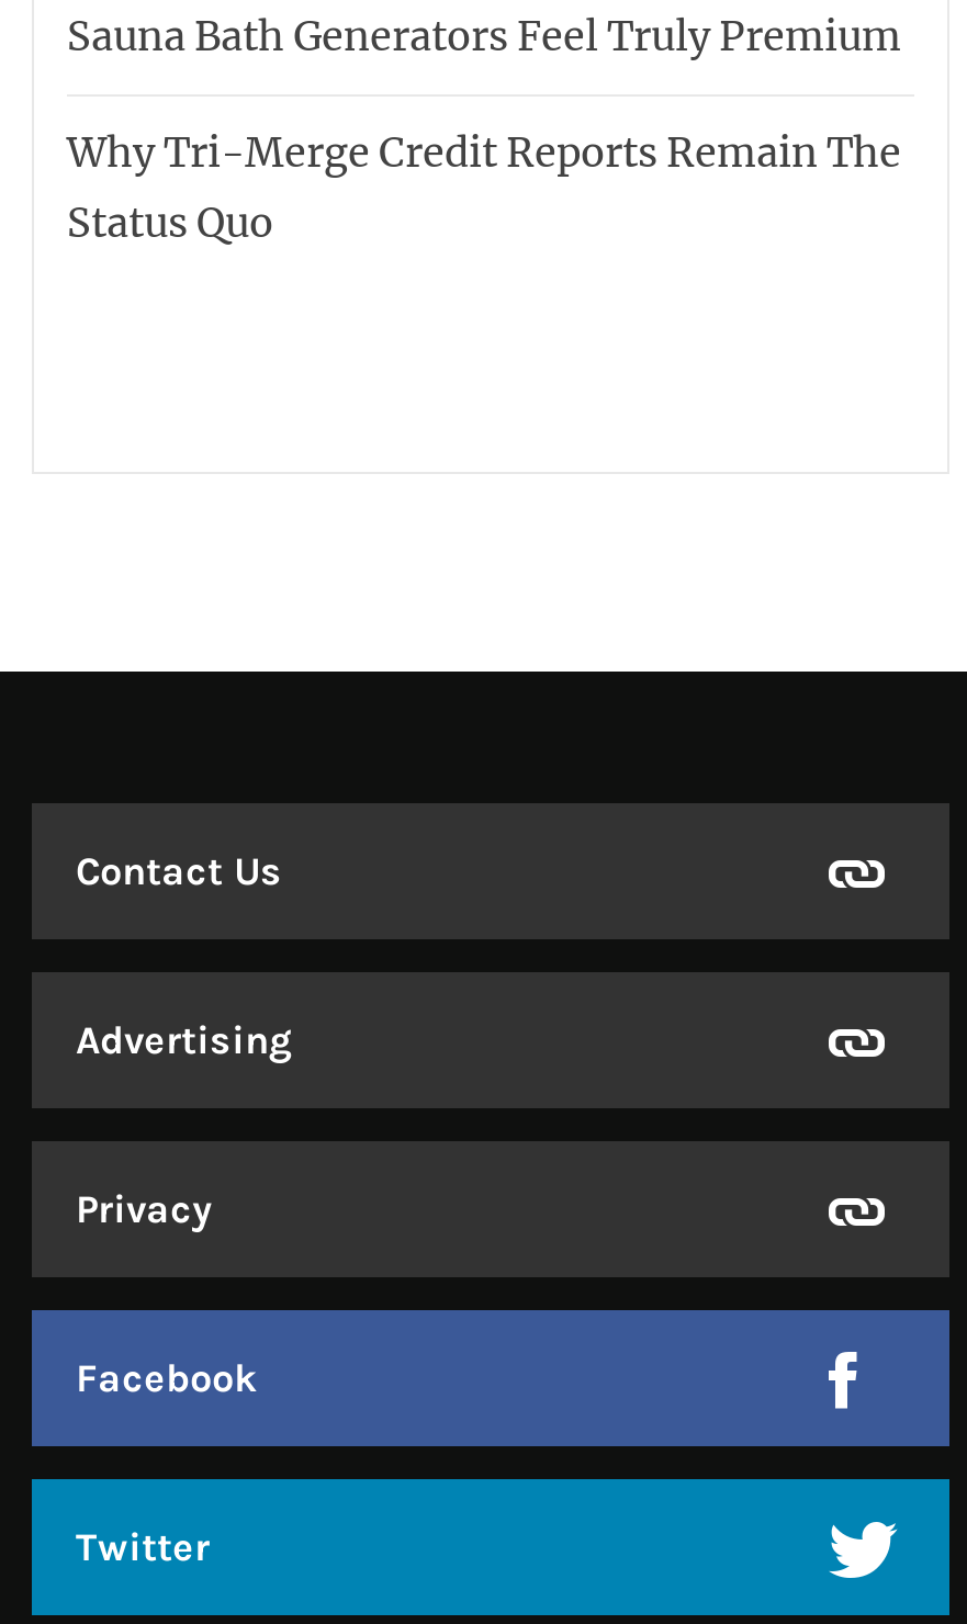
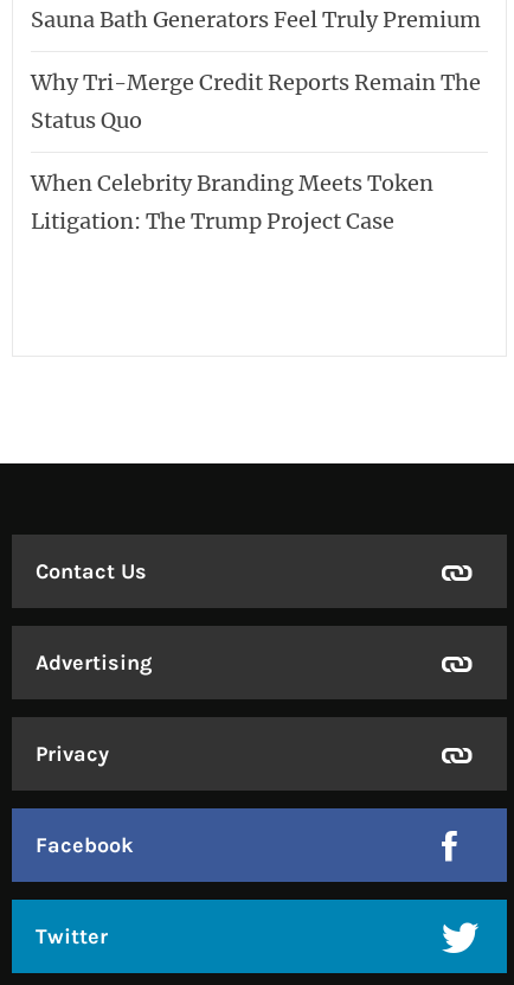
none -> [31,169,433,234] When Celebrity Branding Meets Token | Litigation: The Trump Project Case

